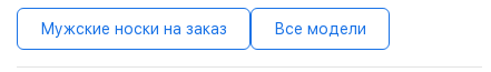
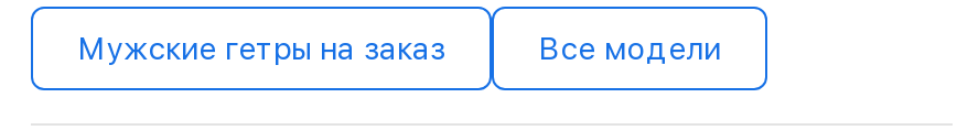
[40,20,227,38] Мужские носки на заказ -> [77,31,445,66] Мужские гетры на заказ

